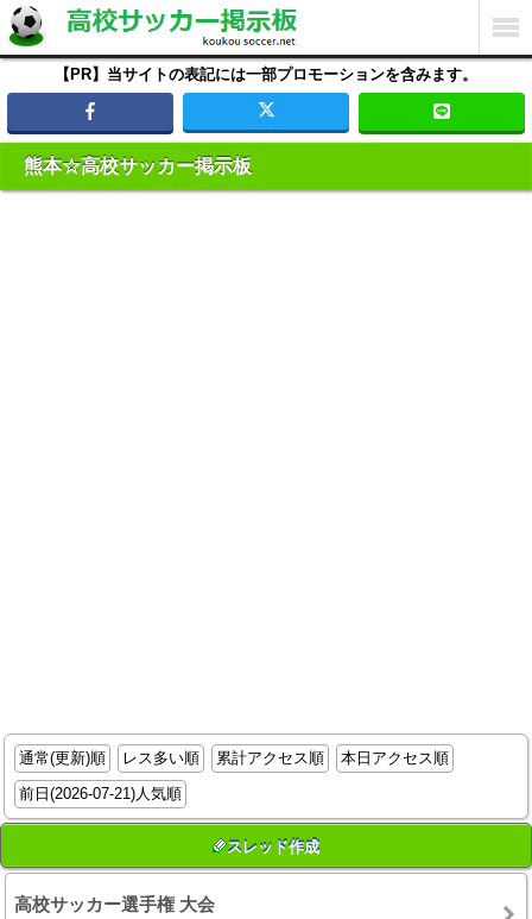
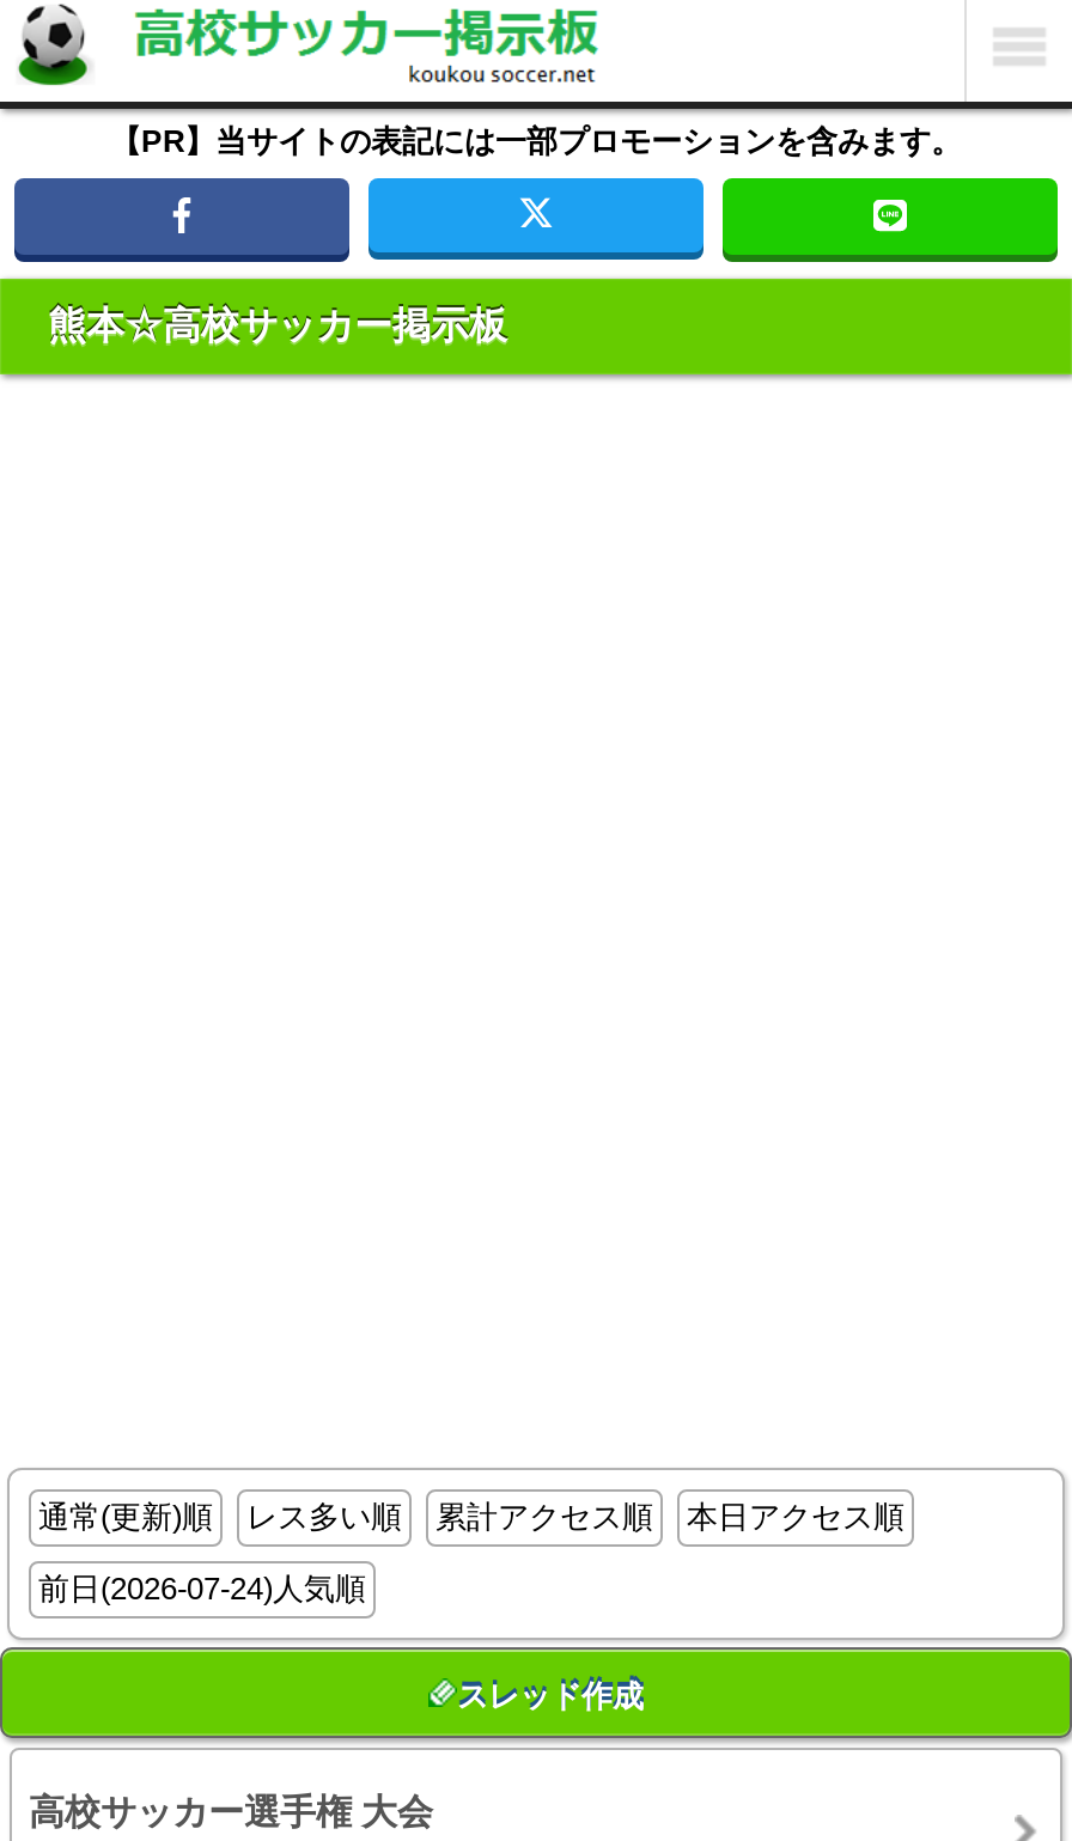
[19,784,182,802] 前日(2026-07-21)人気順 -> [38,1570,366,1606] 前日(2026-07-24)人気順

